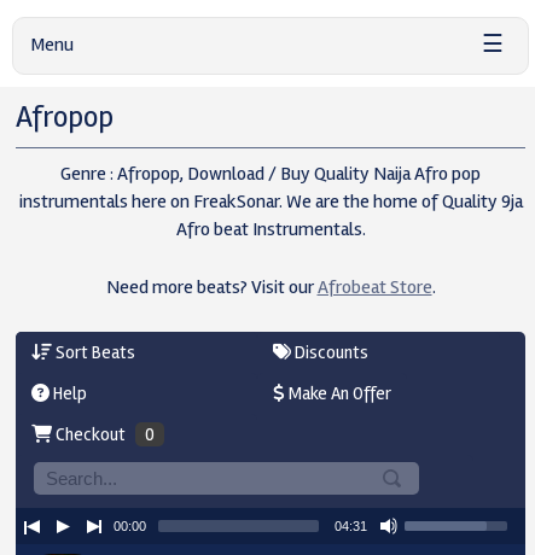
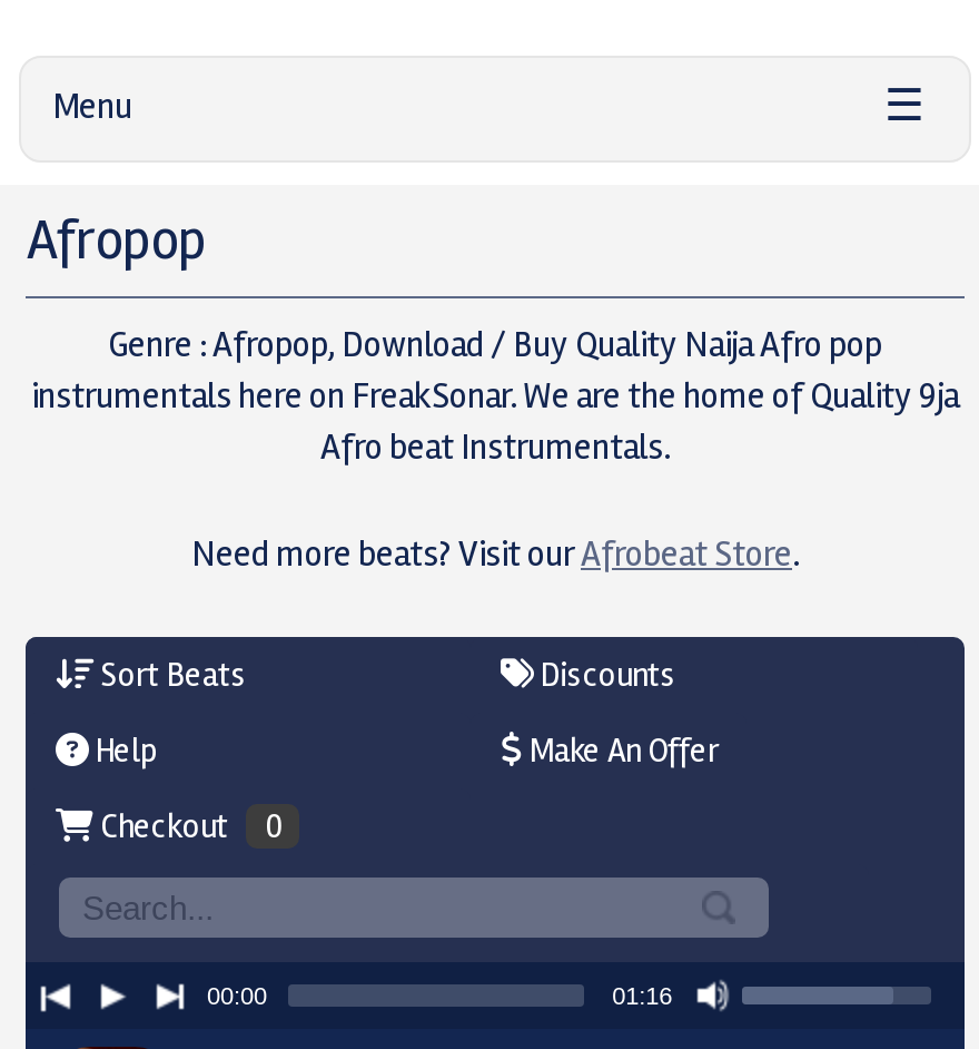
[334,519,367,533] 04:31 -> [612,982,672,1009] 01:16

